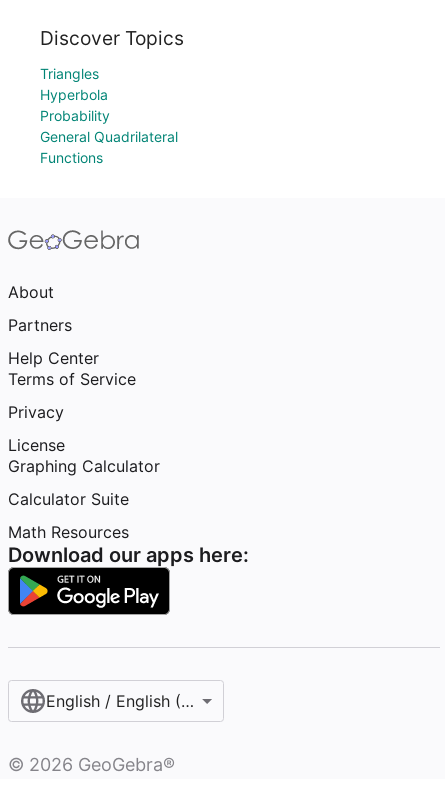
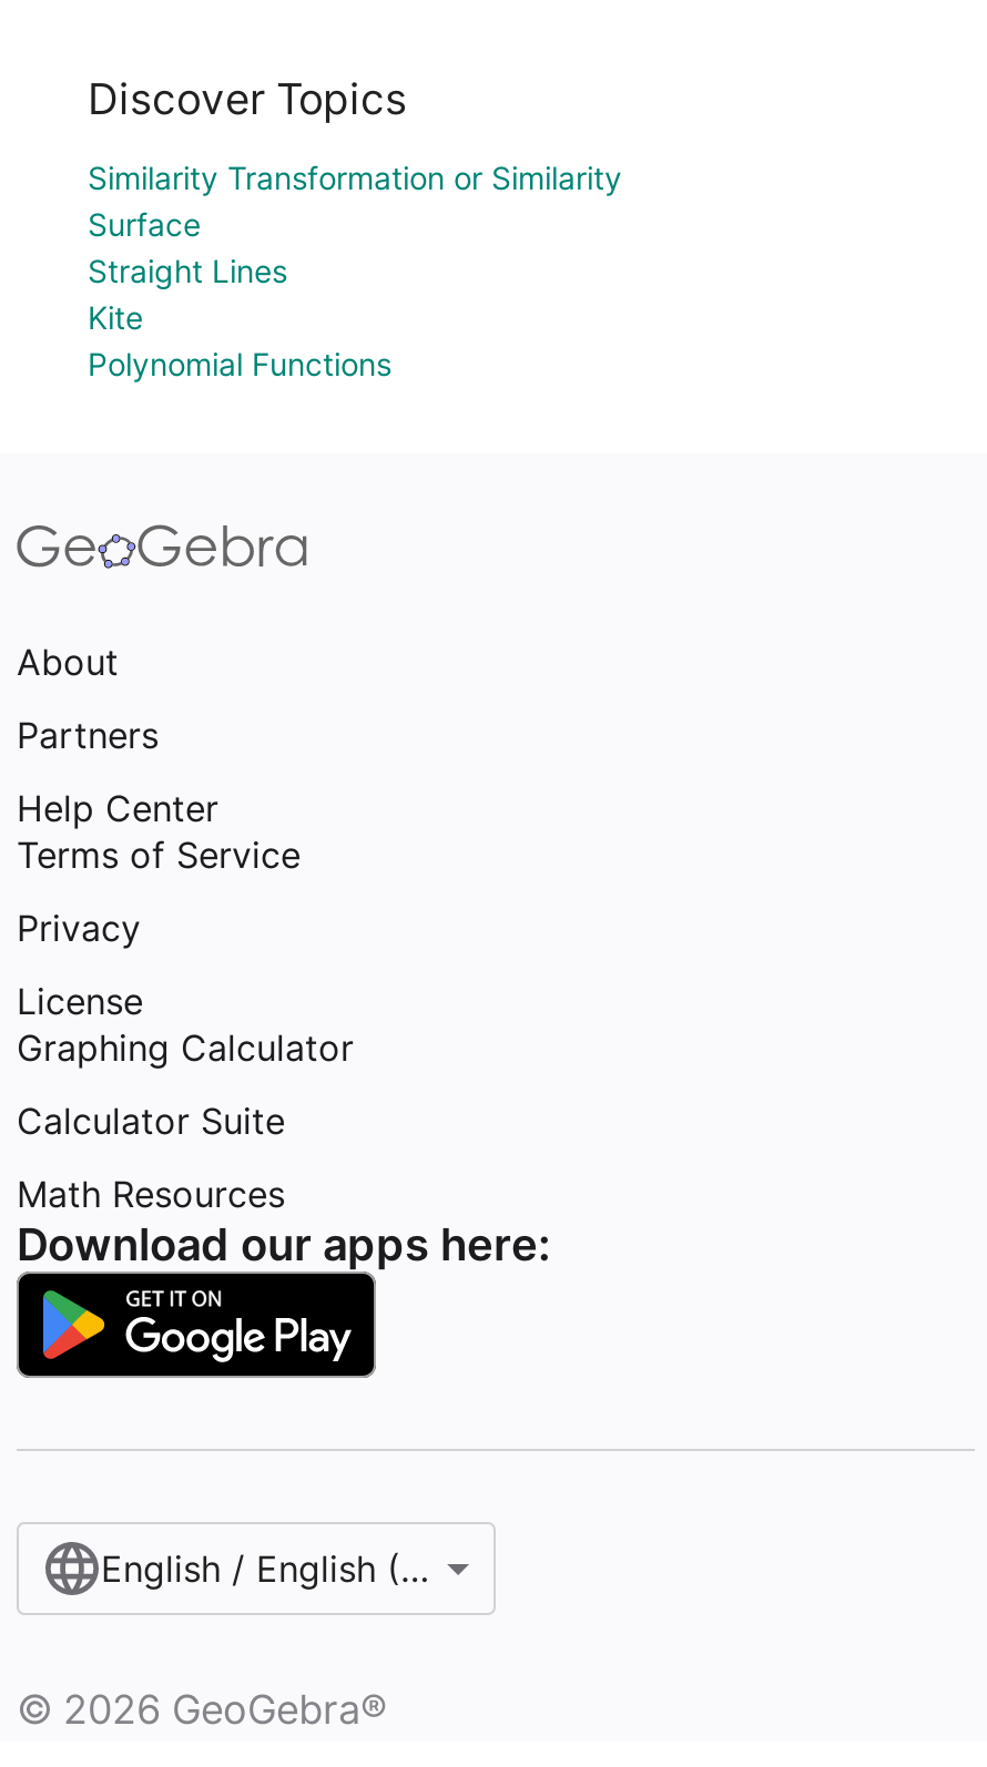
[40,65,178,166] Triangles | Hyperbola | Probability | General Quadrilateral | Functions -> [88,159,622,382] Similarity Transformation or Similarity | Surface | Straight Lines | Kite | Polynomial Functions

